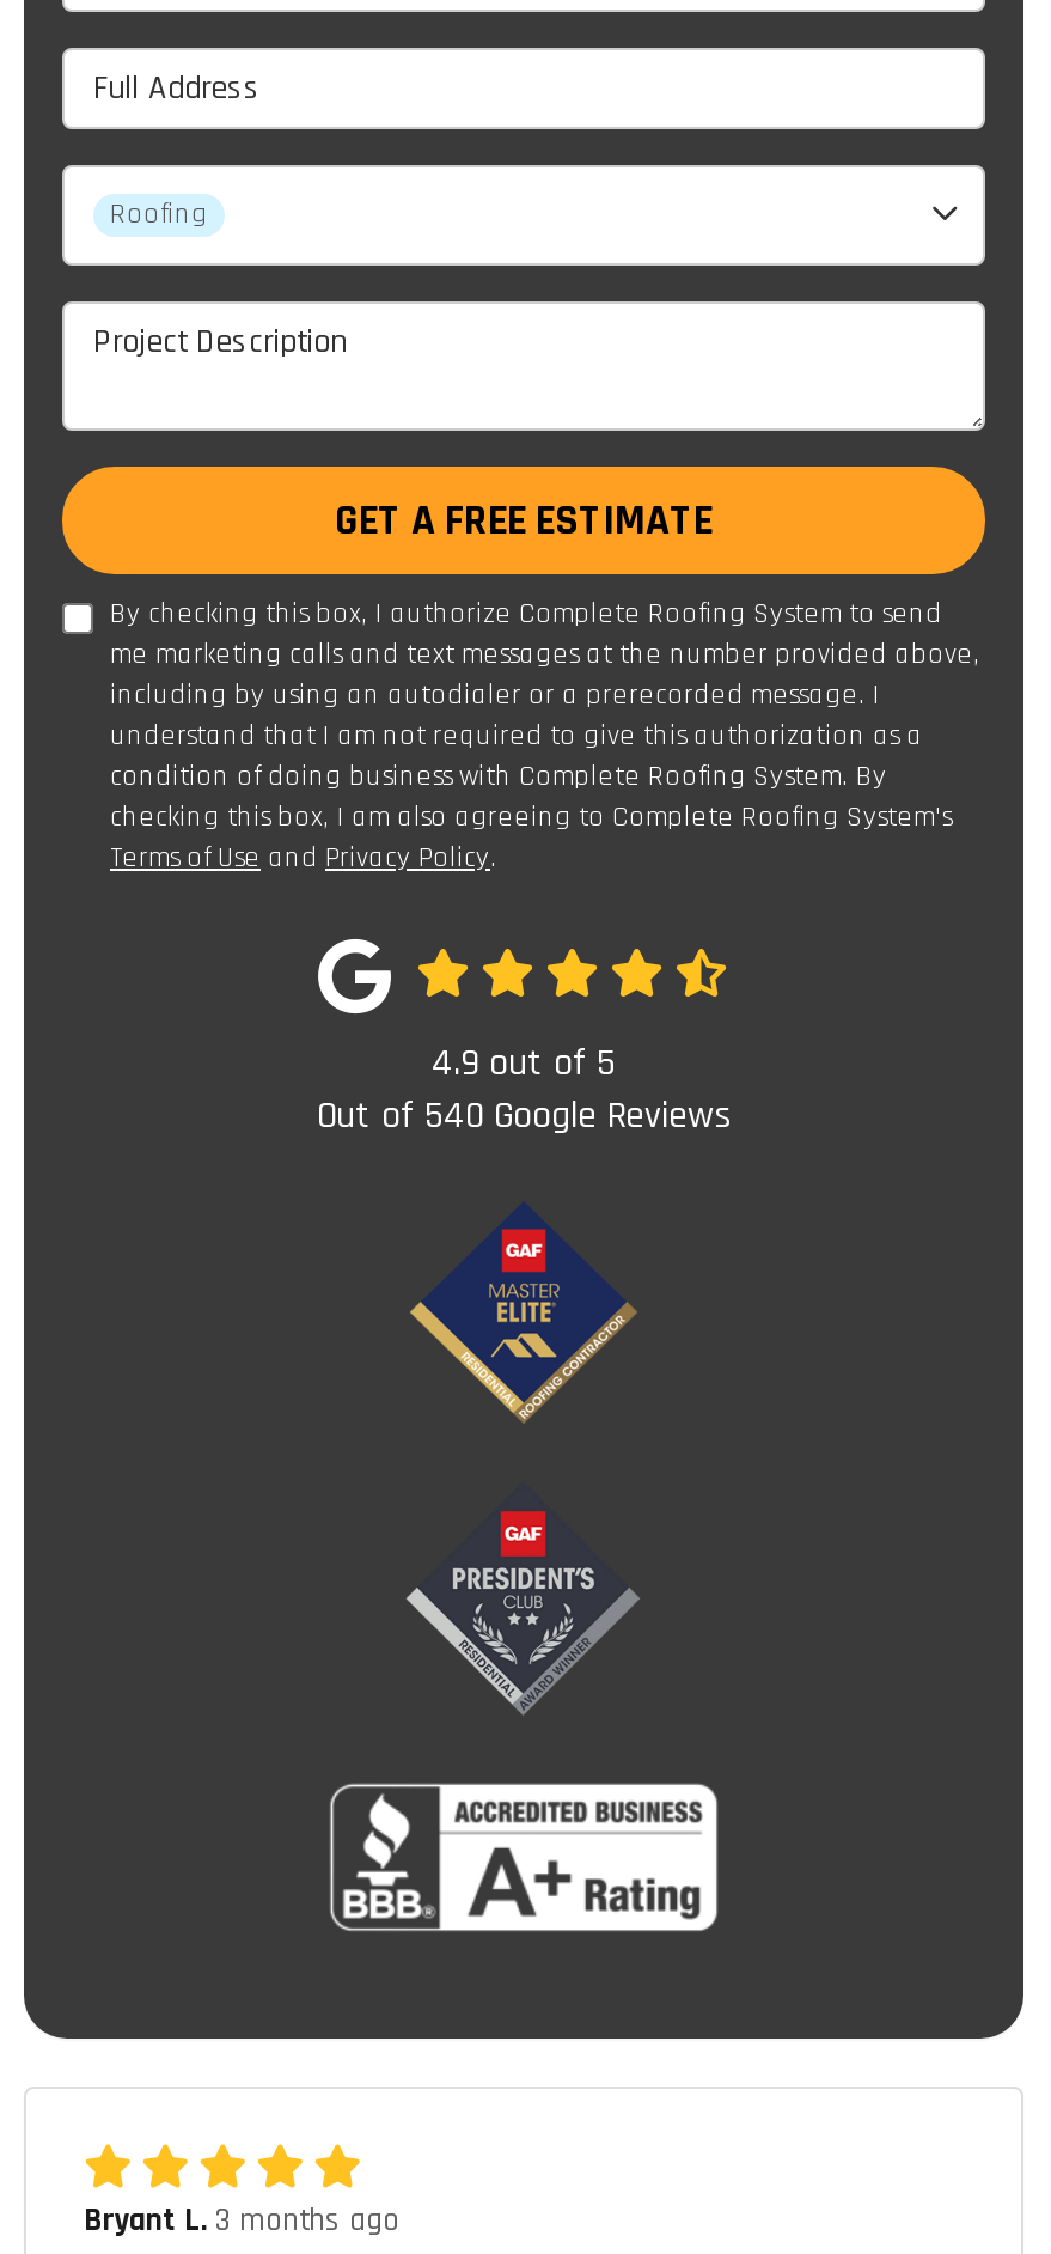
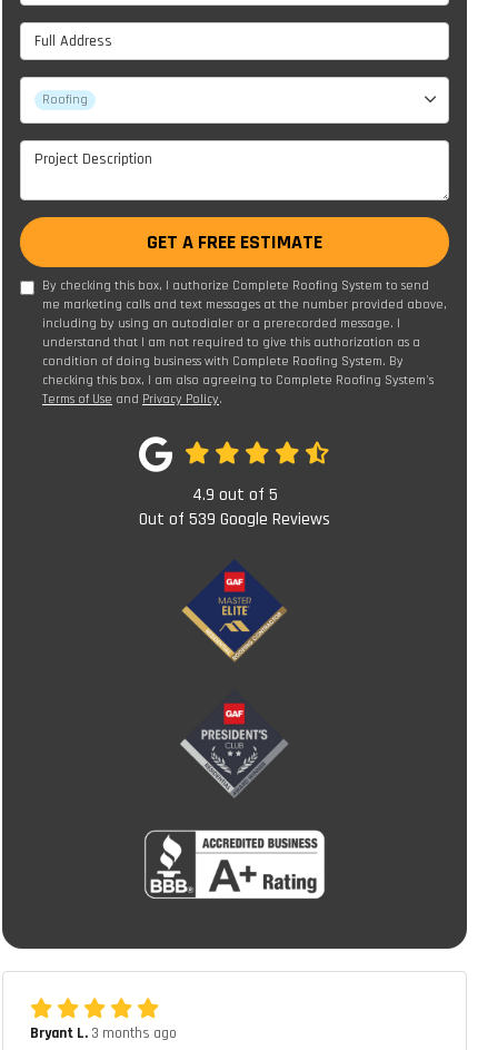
[317,1091,731,1141] Out of 540 Google Reviews -> [139,508,330,531] Out of 539 Google Reviews

